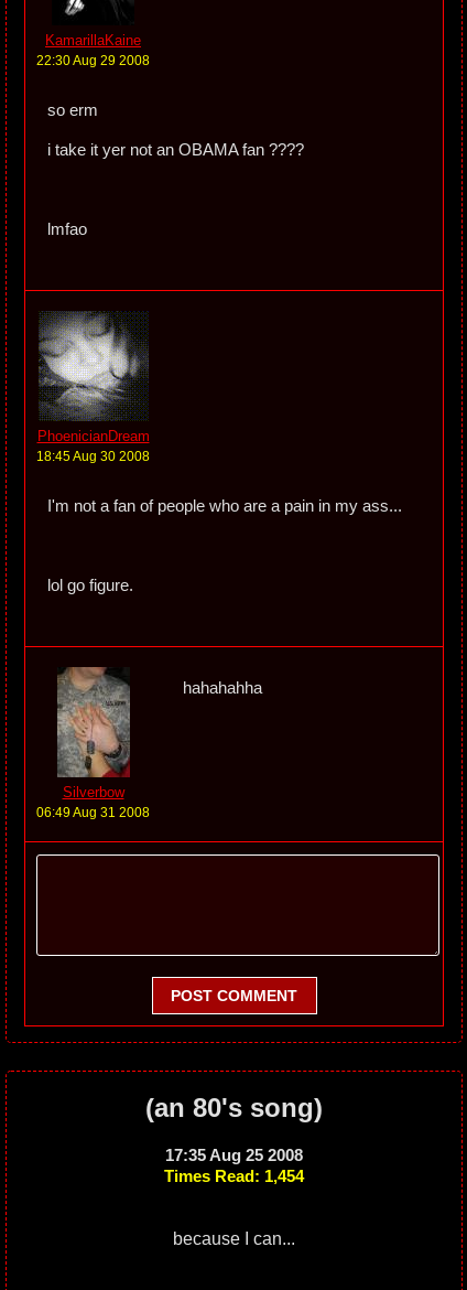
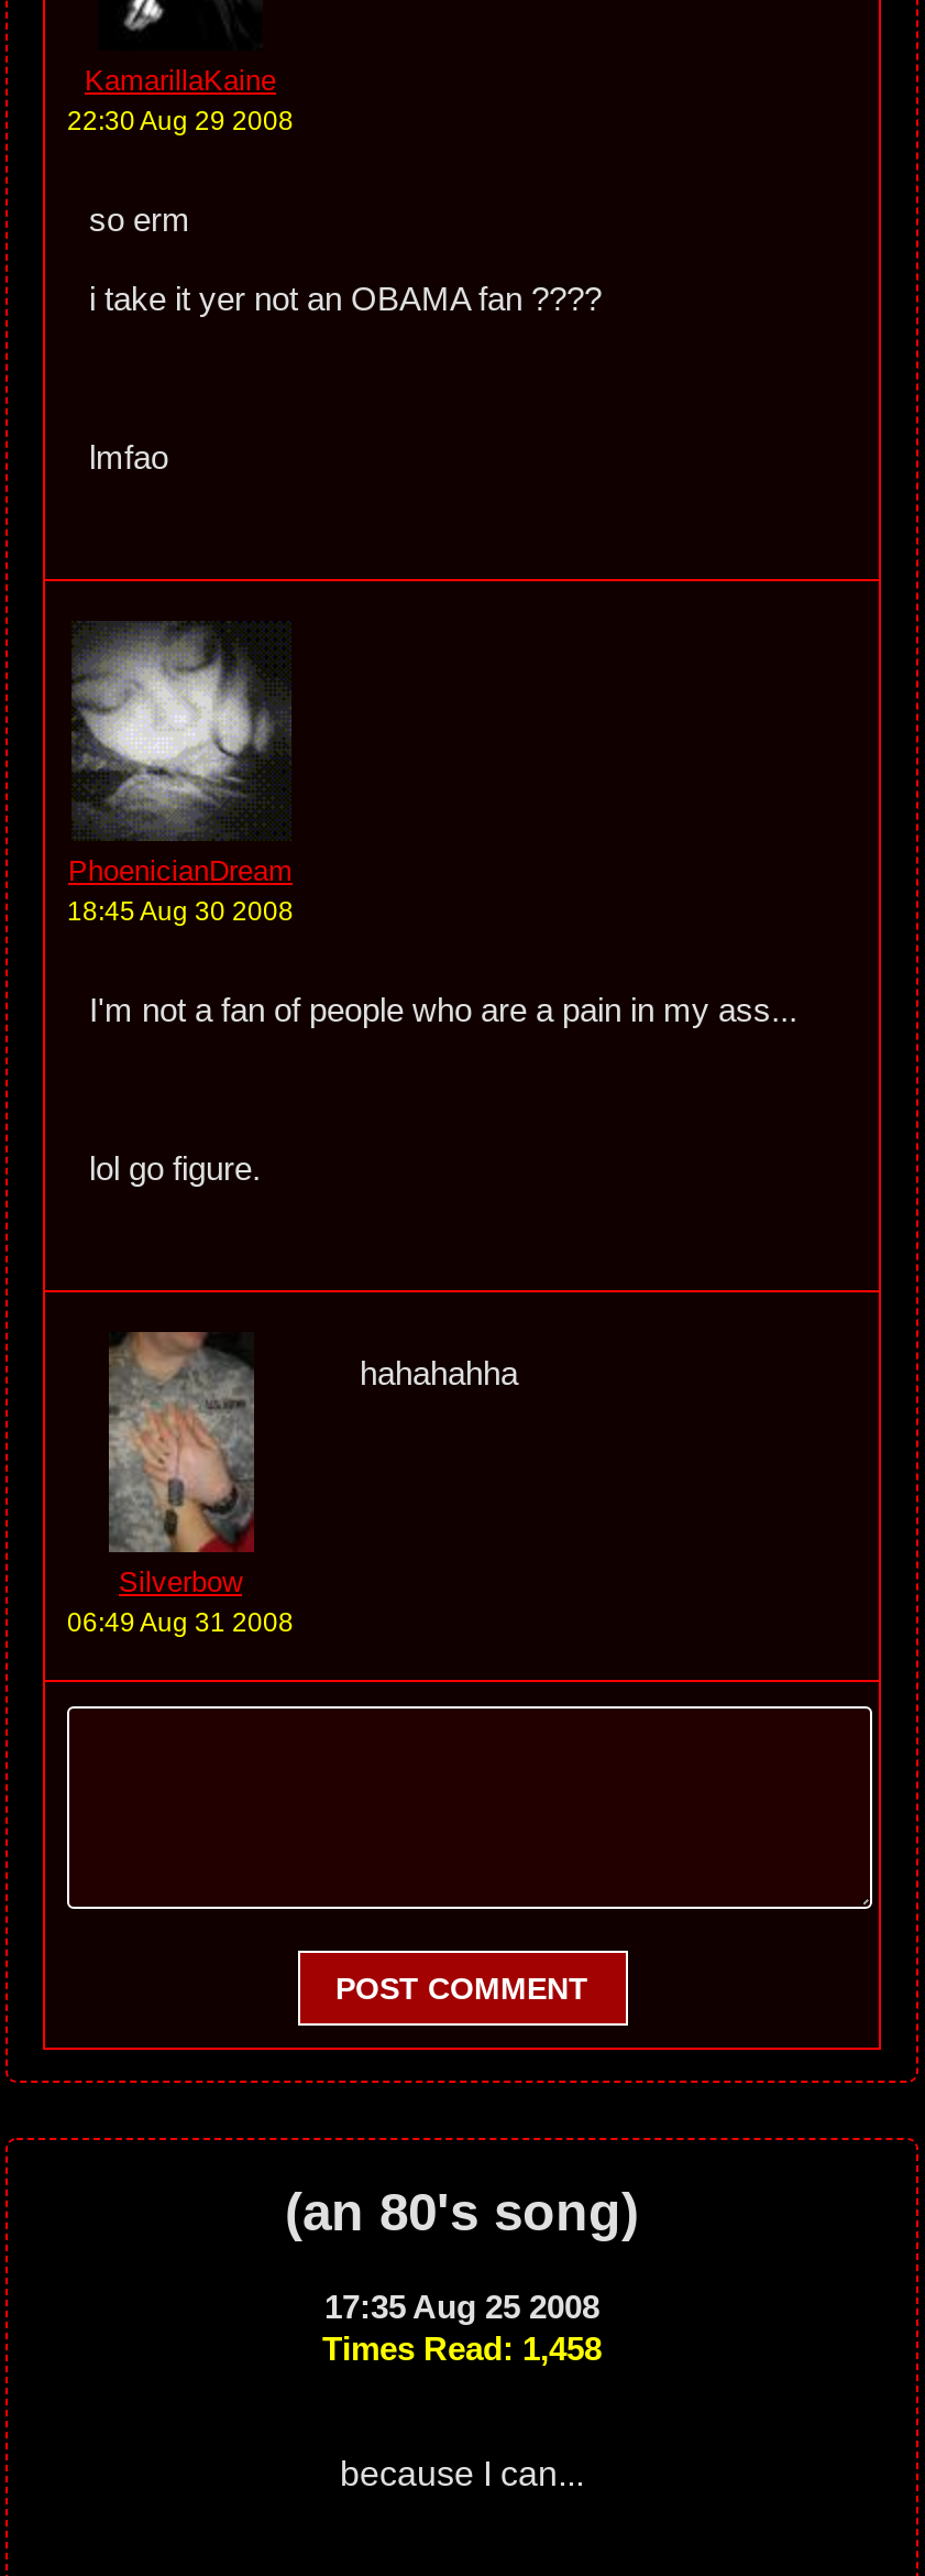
[164,1167,304,1185] Times Read: 1,454 -> [322,2329,602,2367] Times Read: 1,458

